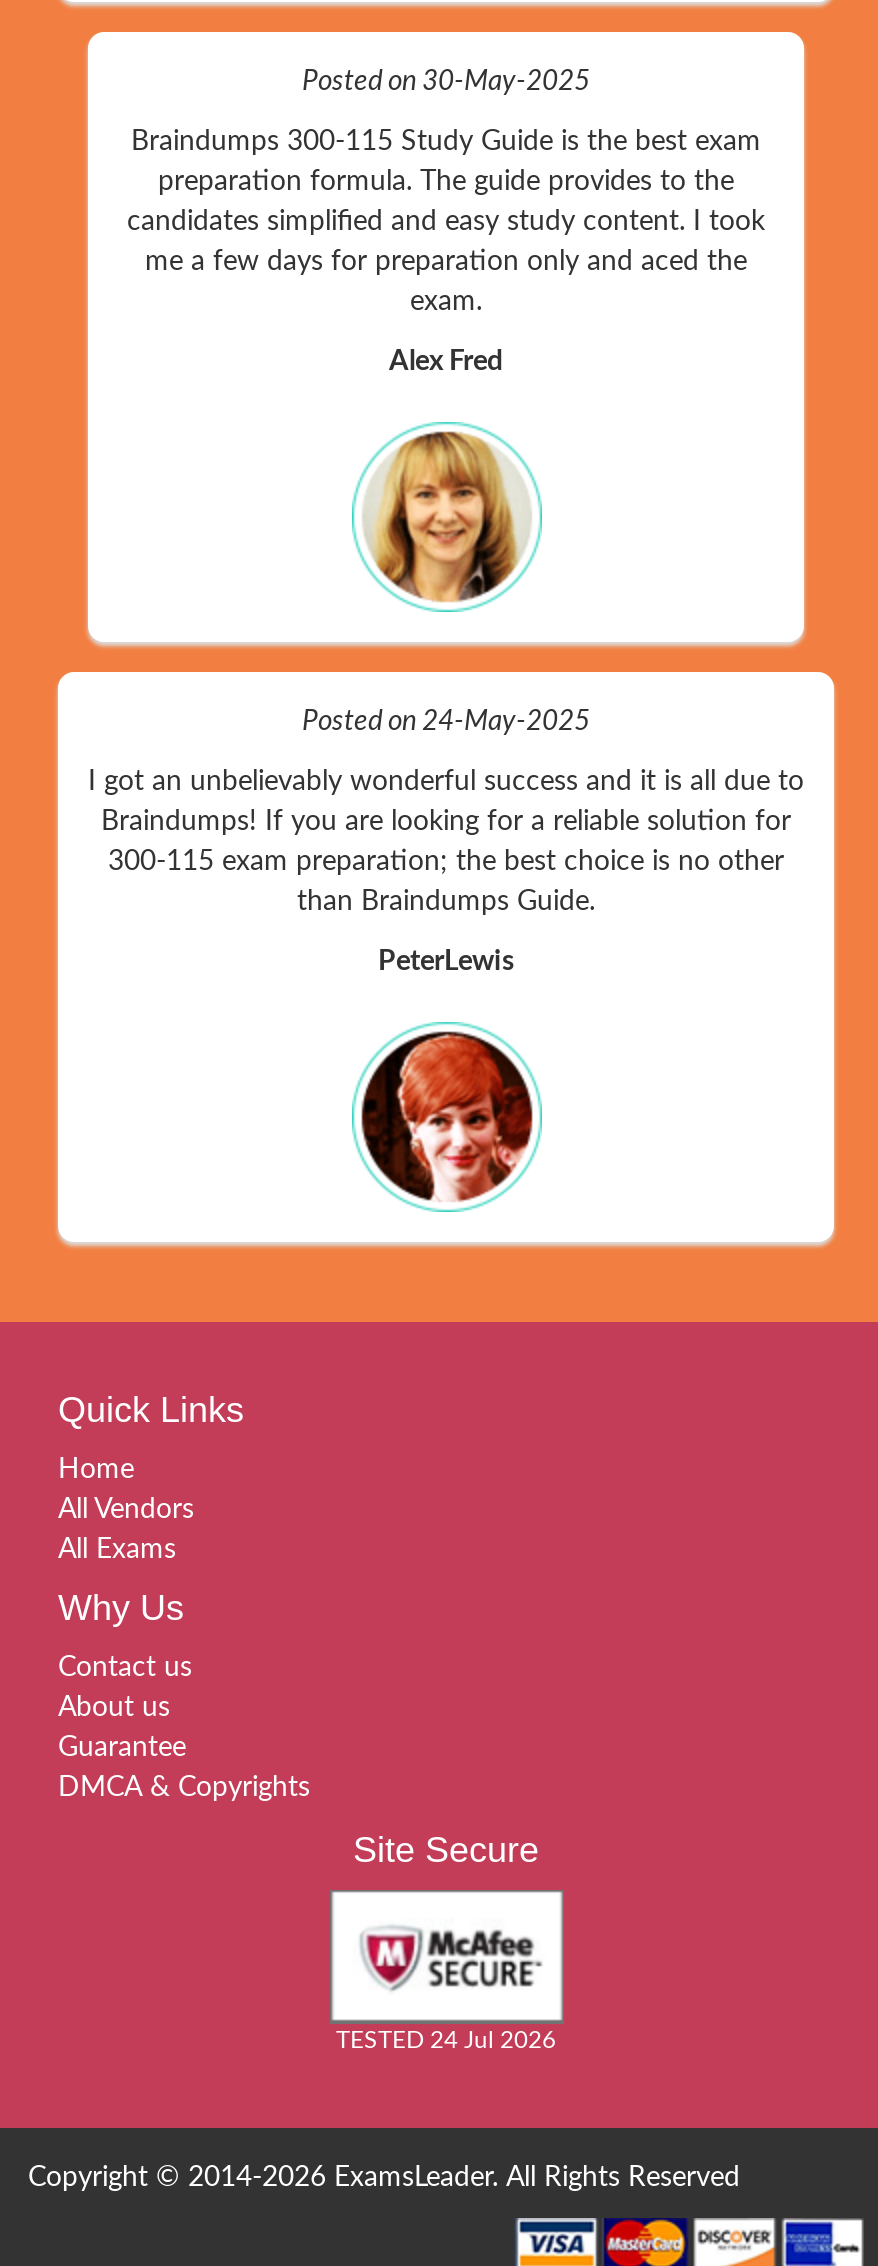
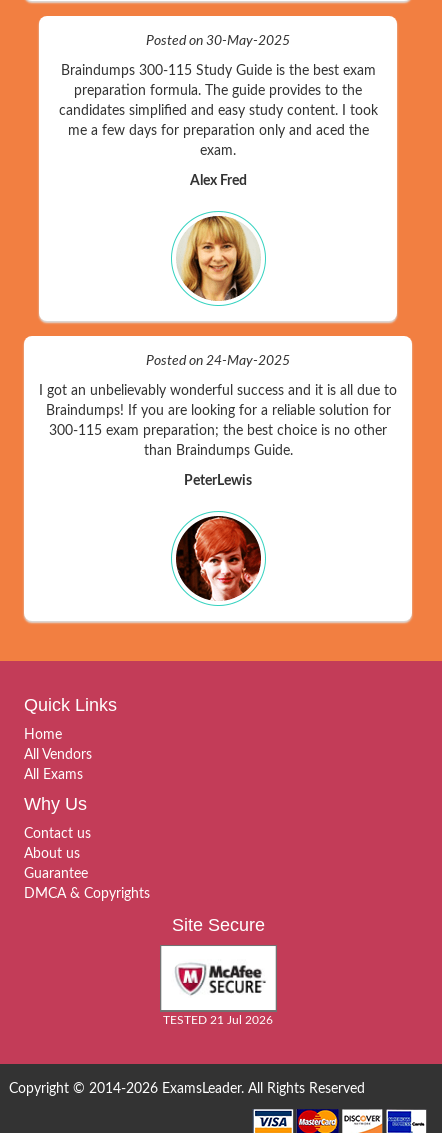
[336,2028,556,2052] TESTED 24 Jul 2026 -> [163,1014,273,1026] TESTED 21 Jul 2026

